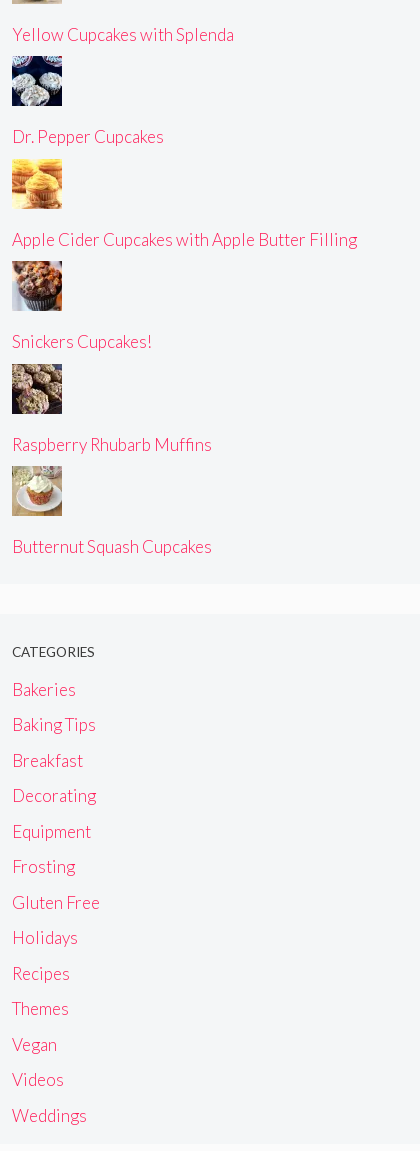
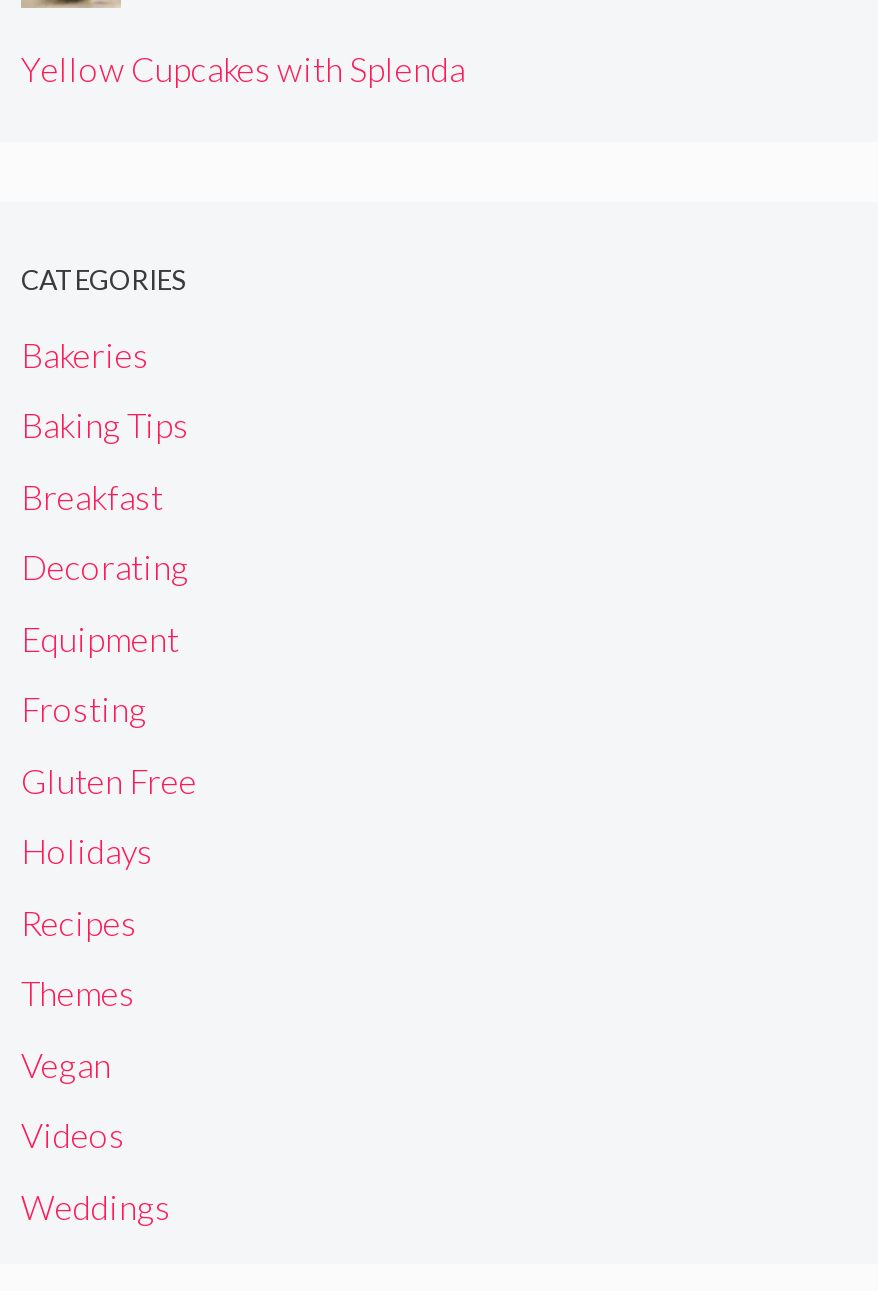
[11,55,164,147] [image] | Dr. Pepper Cupcakes -> none
[11,158,357,250] [image] | Apple Cider Cupcakes with Apple Butter Filling -> none
[12,260,152,352] [image] | Snickers Cupcakes! -> none
[11,363,212,455] [image] | Raspberry Rhubarb Muffins -> none
[12,465,212,557] [image] | Butternut Squash Cupcakes -> none

